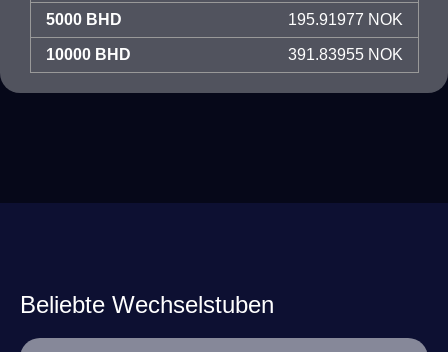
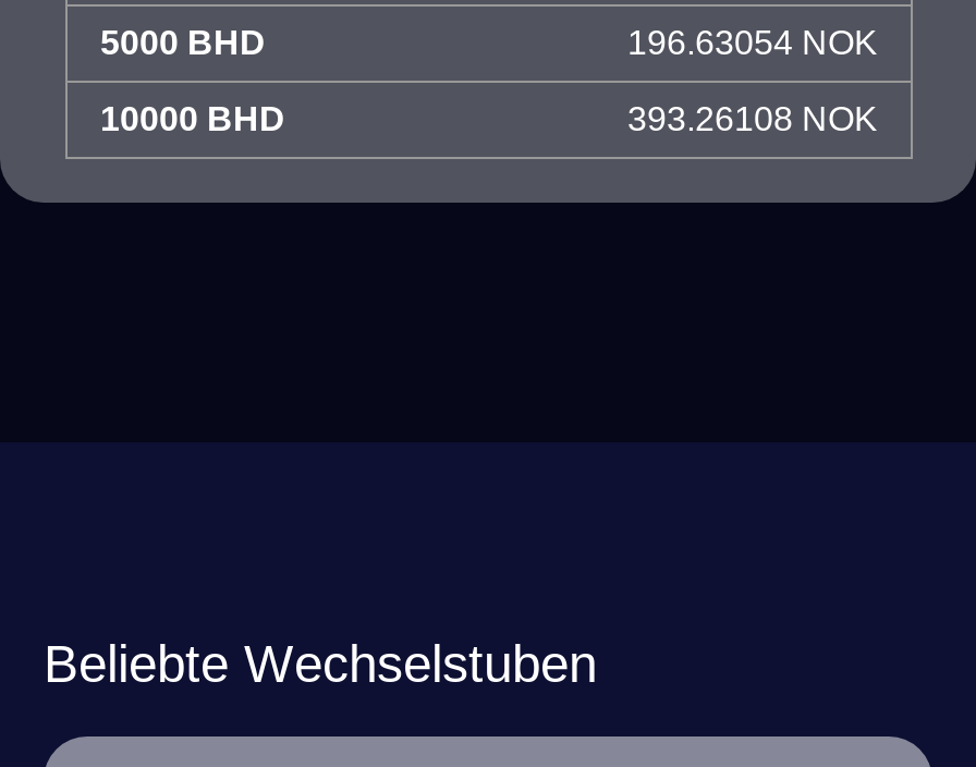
[288,11,403,28] 195.91977 NOK -> [627,24,878,61] 196.63054 NOK
[288,46,403,63] 391.83955 NOK -> [627,100,878,137] 393.26108 NOK

